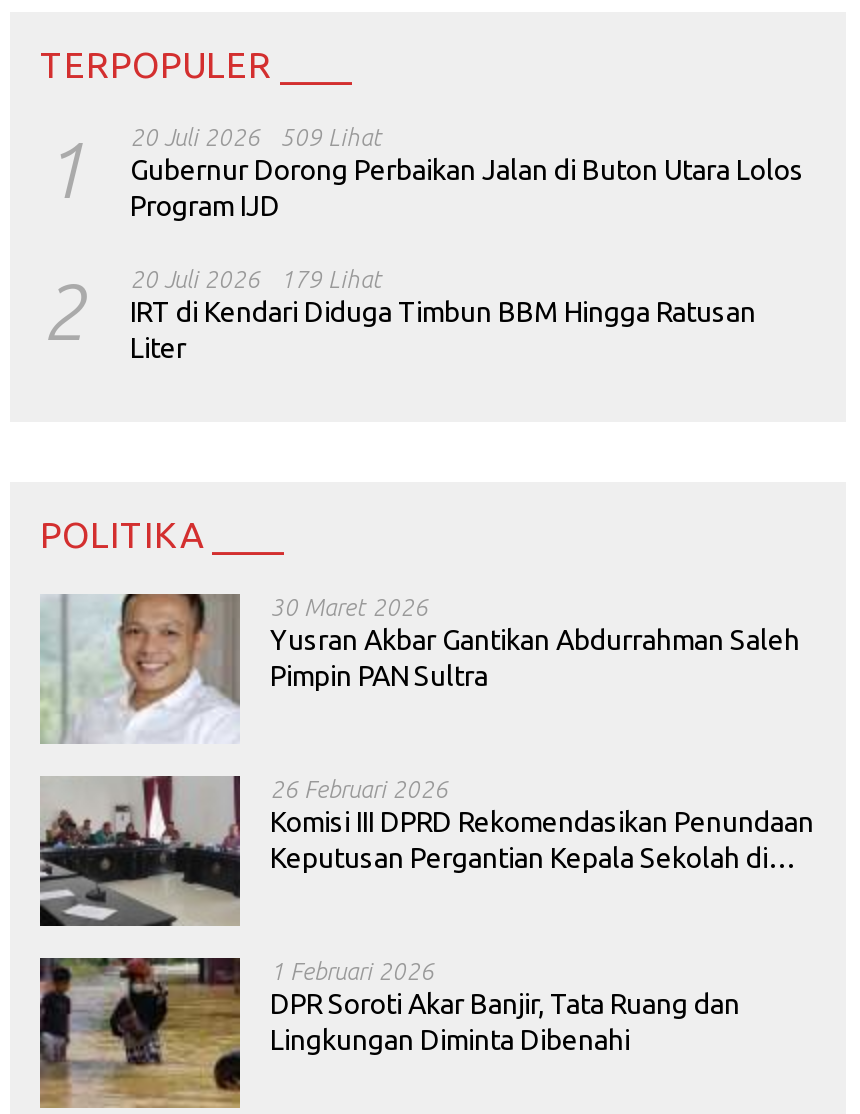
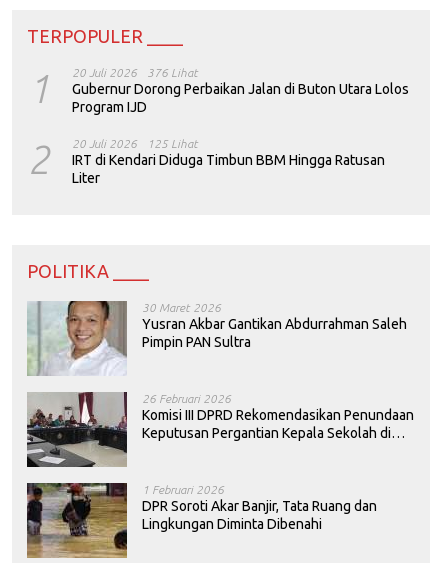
[40,124,804,222] 1 20 Juli 2026 Gubernur Dorong Perbaikan Jalan di Buton Utara Lolos Program IJD 509 Lihat -> [27,66,409,115] 1 20 Juli 2026 Gubernur Dorong Perbaikan Jalan di Buton Utara Lolos Program IJD 376 Lihat
[40,266,756,364] 2 20 Juli 2026 IRT di Kendari Diduga Timbun BBM Hingga Ratusan Liter 179 Lihat -> [27,137,385,186] 2 20 Juli 2026 IRT di Kendari Diduga Timbun BBM Hingga Ratusan Liter 125 Lihat

